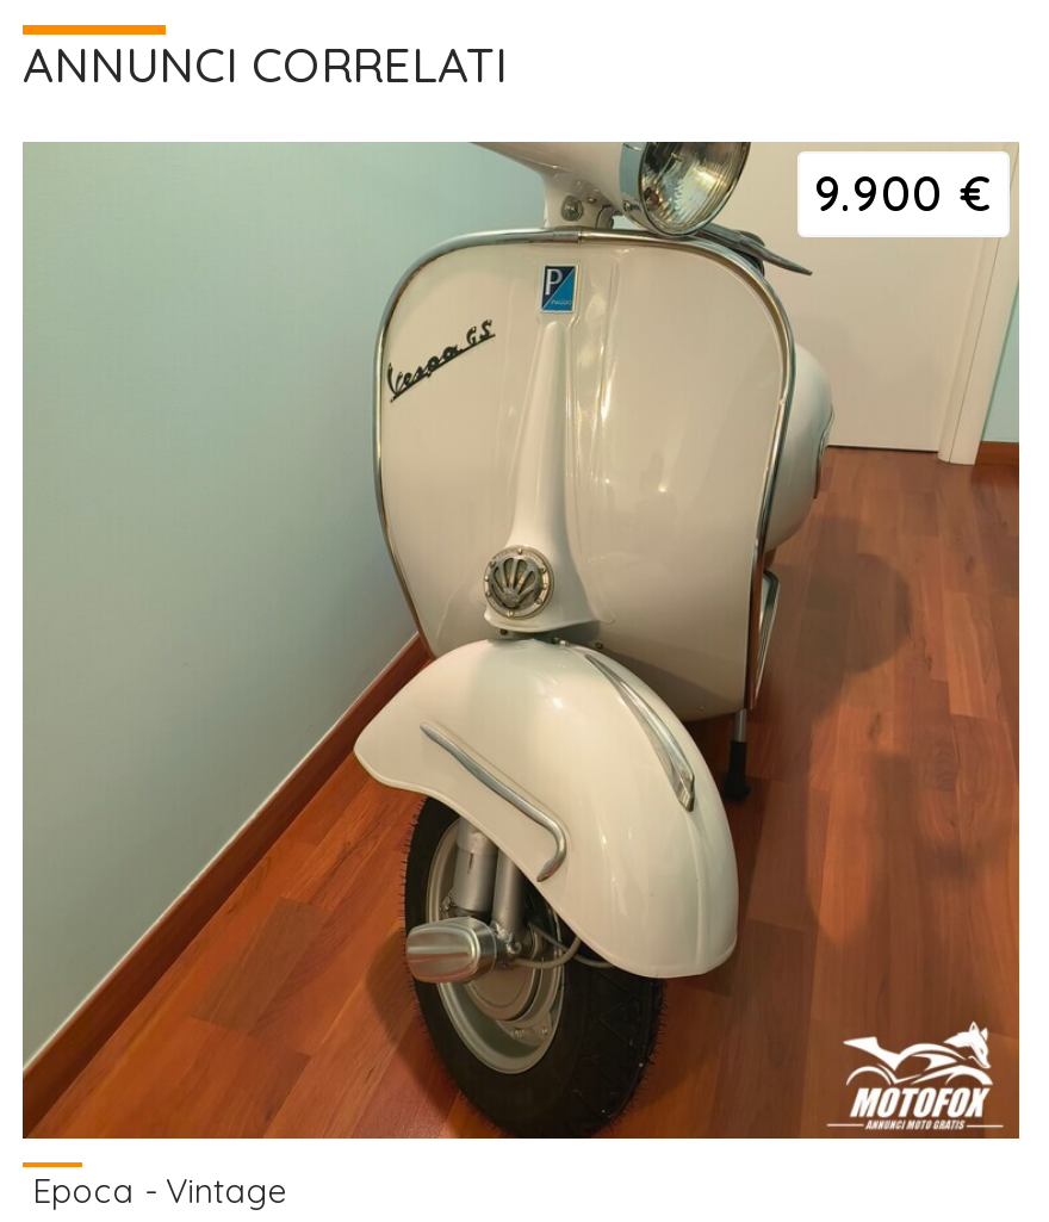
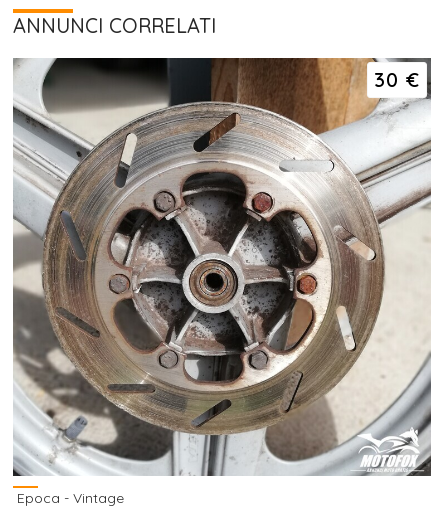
[20,139,1022,1141] [image] | 9.900 € -> [12,57,432,477] [image] | 30 €

